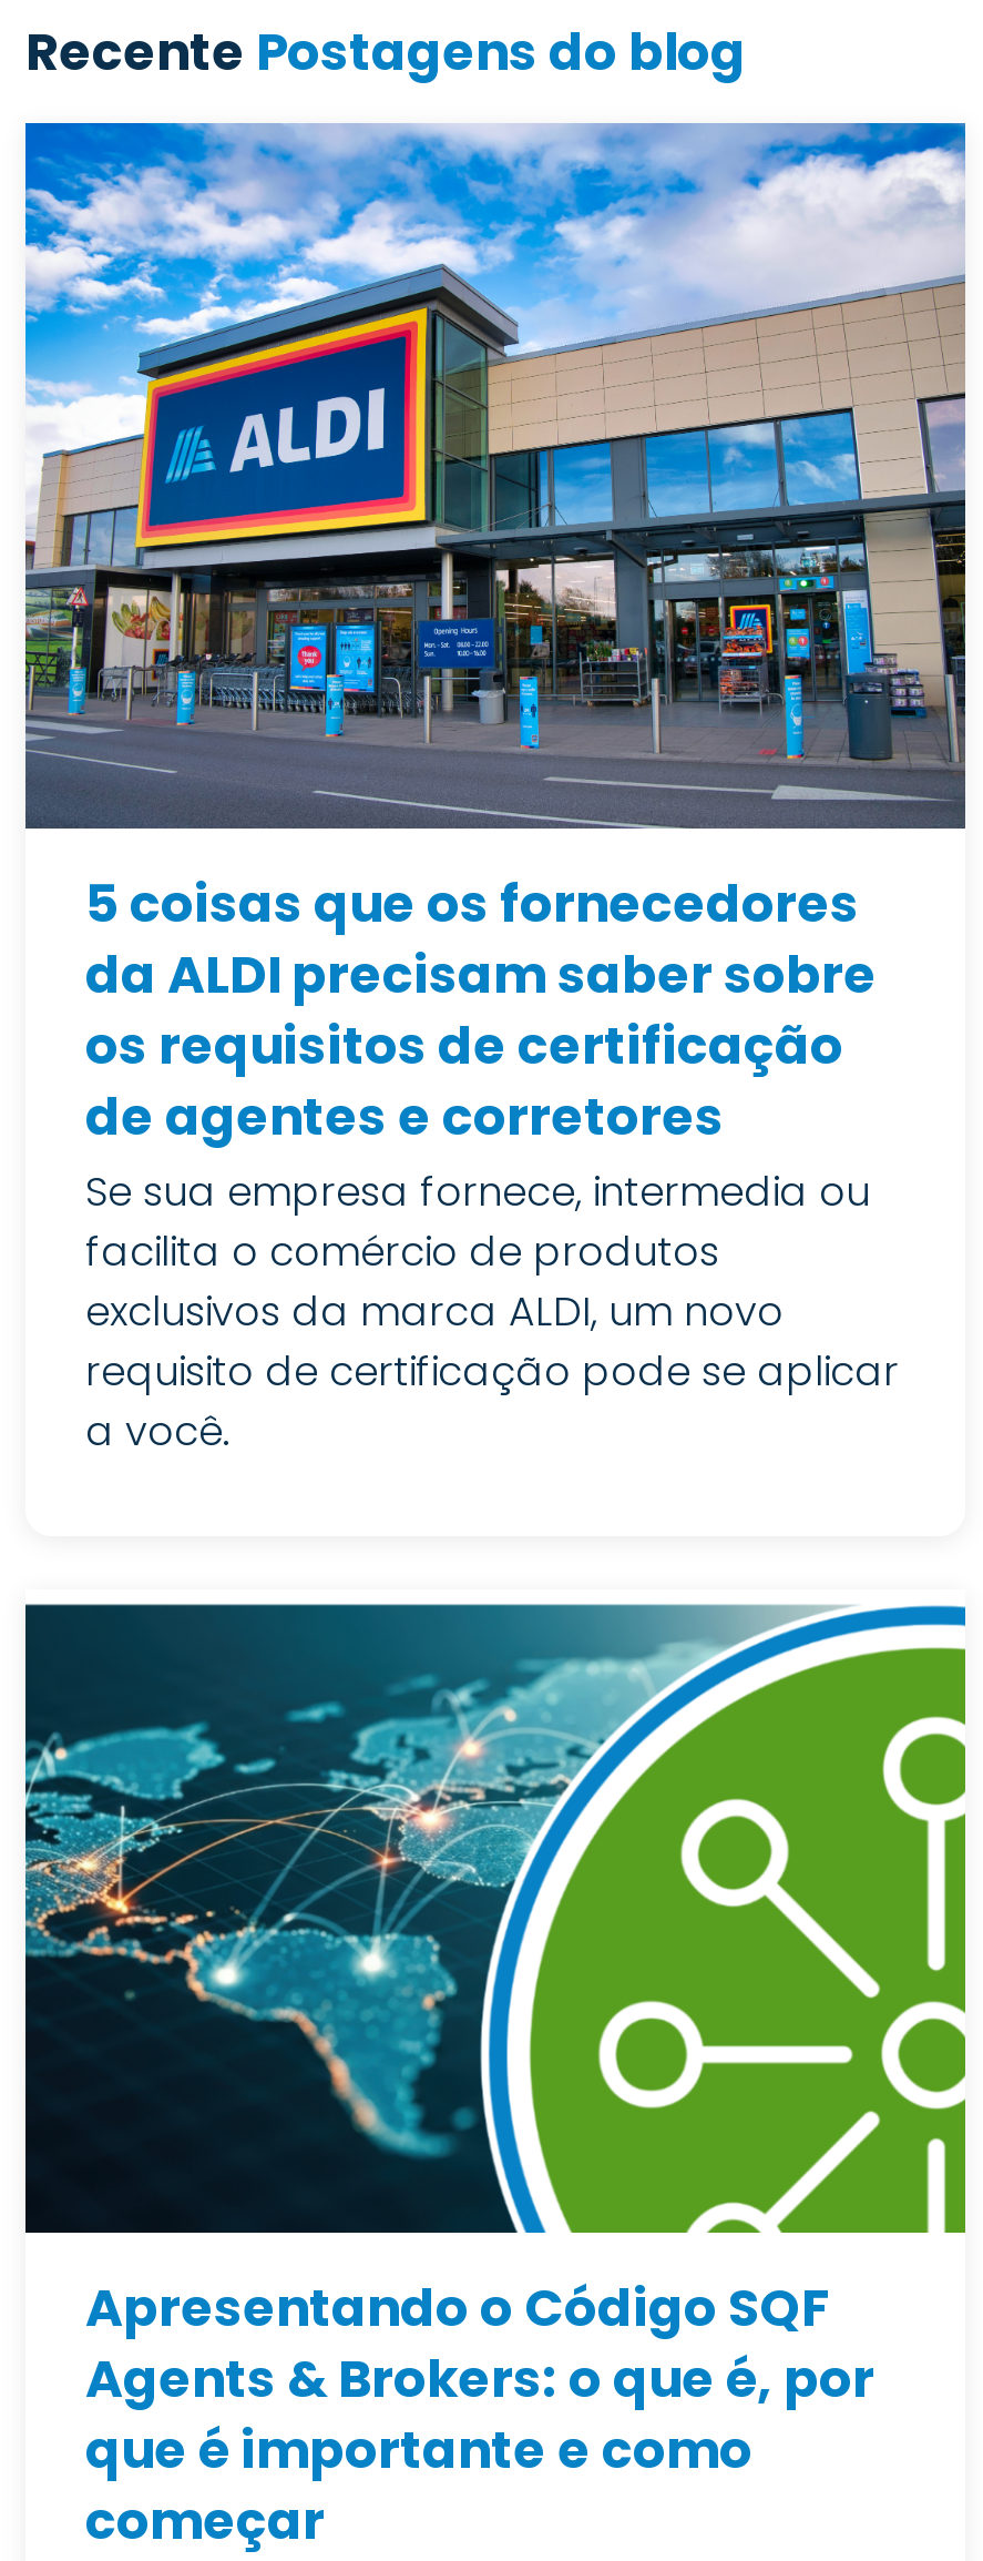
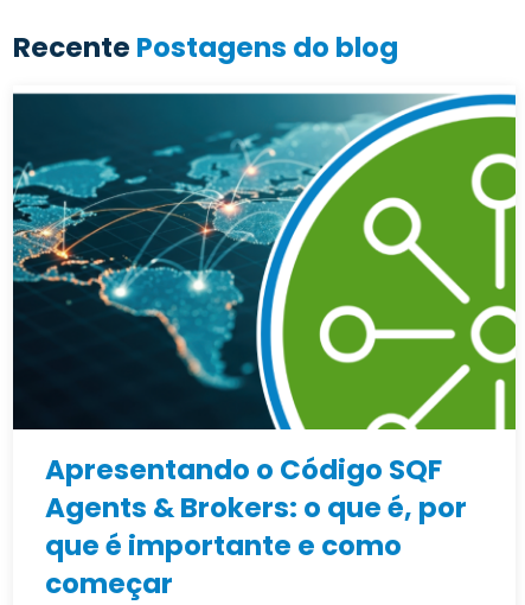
[23,121,967,1458] [image] | 5 coisas que os fornecedores | da ALDI precisam saber sobre | os requisitos de certificação | de agentes e corretores | Se sua empresa fornece, intermedia ou | facilita o comércio de produtos | exclusivos da marca ALDI, um novo | requisito de certificação pode se aplicar | a você. -> none

